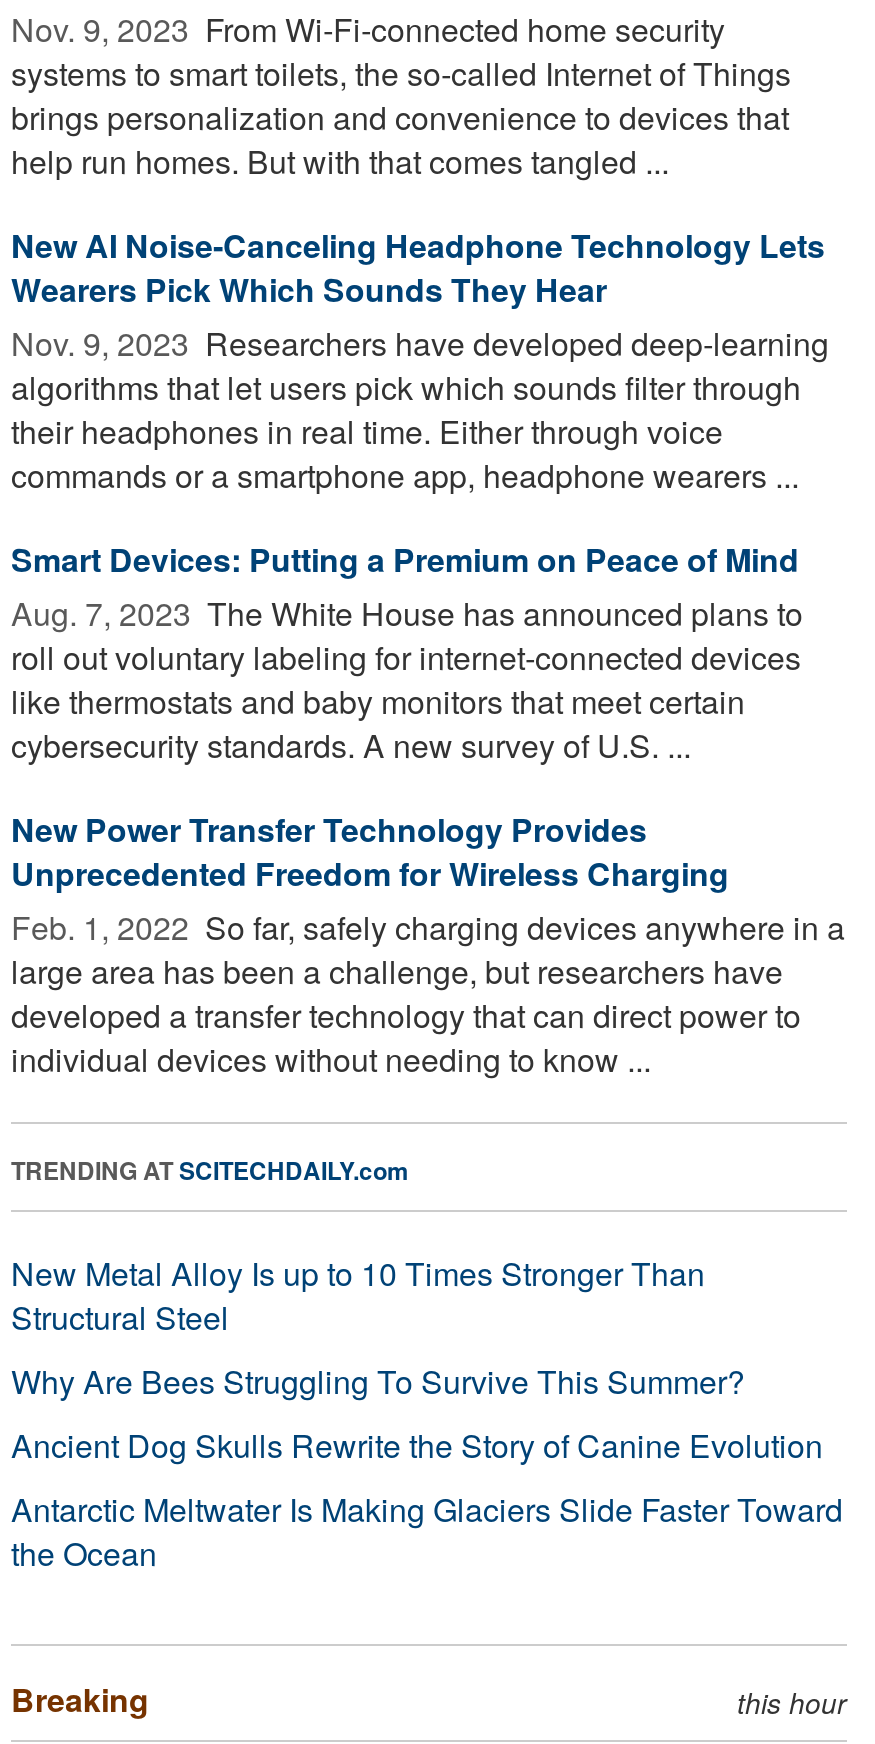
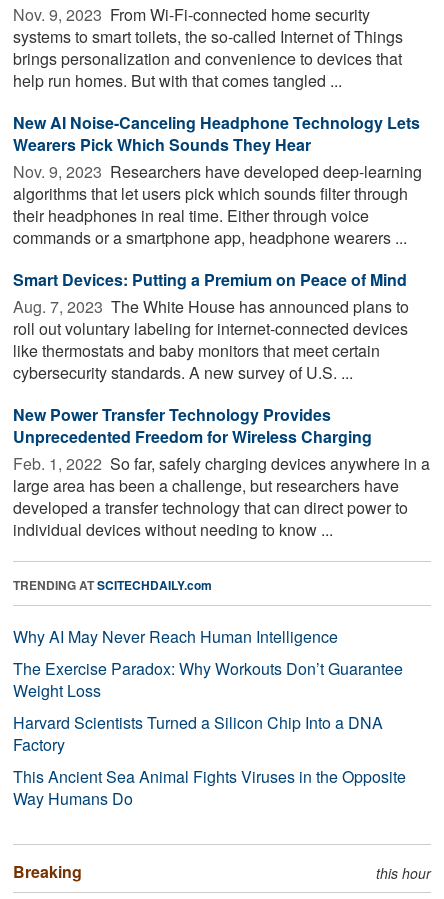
[11,1250,843,1576] New Metal Alloy Is up to 10 Times Stronger Than | Structural Steel | Why Are Bees Struggling To Survive This Summer? | Ancient Dog Skulls Rewrite the Story of Canine Evolution | Antarctic Meltwater Is Making Glaciers Slide Faster Toward | the Ocean -> [13,625,406,810] Why AI May Never Reach Human Intelligence | The Exercise Paradox: Why Workouts Don’t Guarantee | Weight Loss | Harvard Scientists Turned a Silicon Chip Into a DNA | Factory | This Ancient Sea Animal Fights Viruses in the Opposite | Way Humans Do

